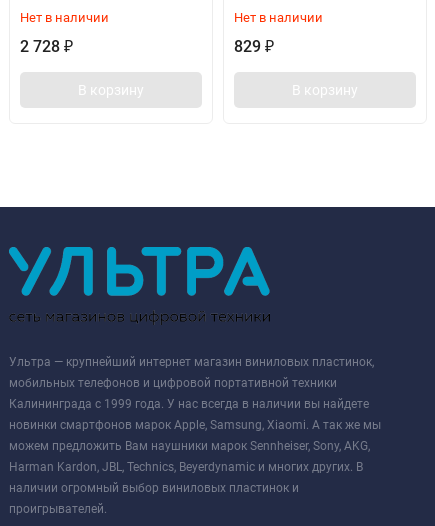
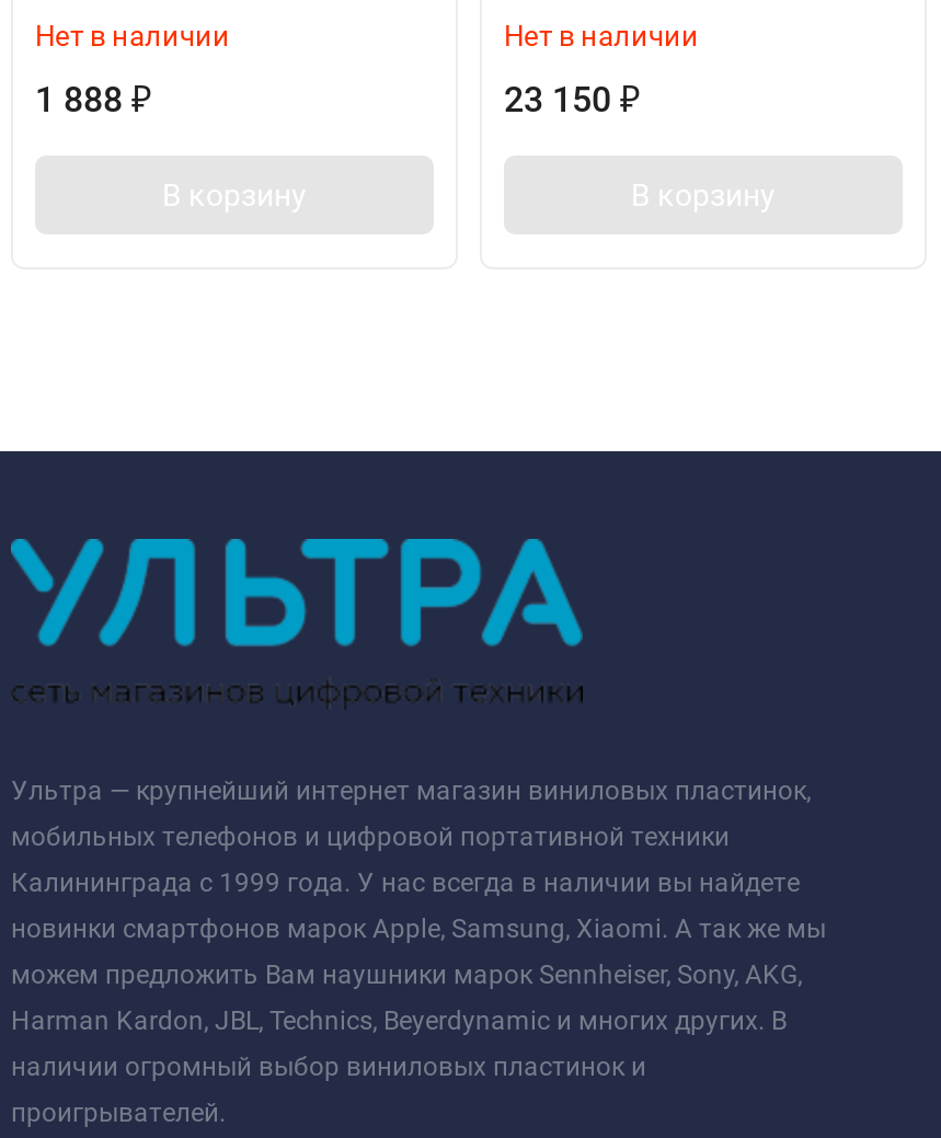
[20,37,74,56] 2 728 ₽ -> [35,79,153,120] 1 888 ₽
[234,37,275,56] 829 ₽ -> [504,79,642,120] 23 150 ₽

